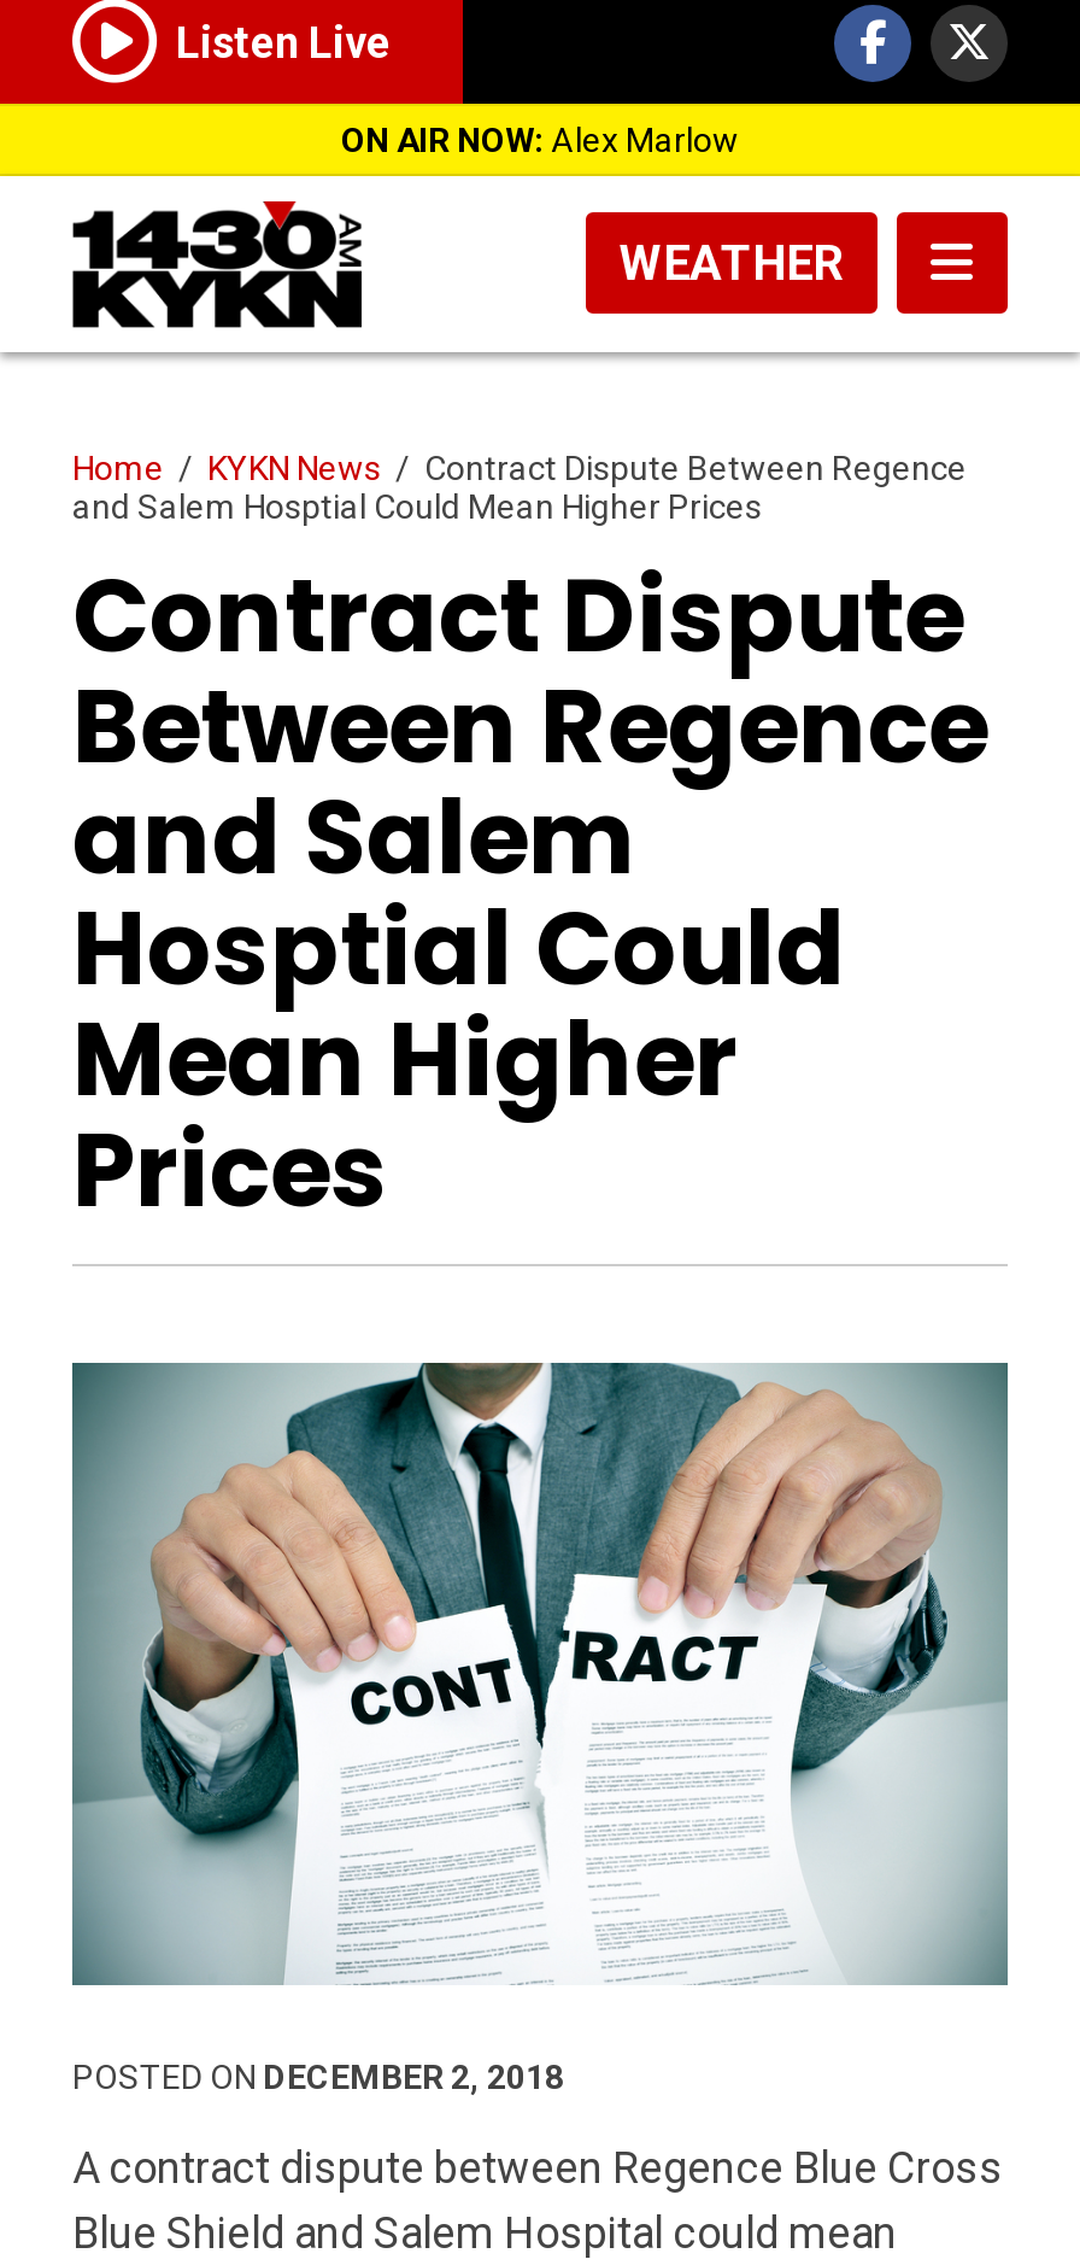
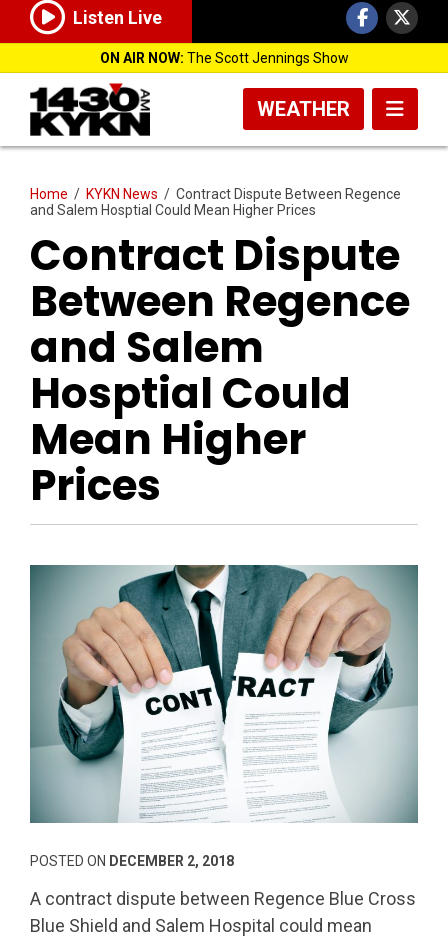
[341,121,739,159] ON AIR NOW: Alex Marlow -> [99,50,348,66] ON AIR NOW: The Scott Jennings Show

